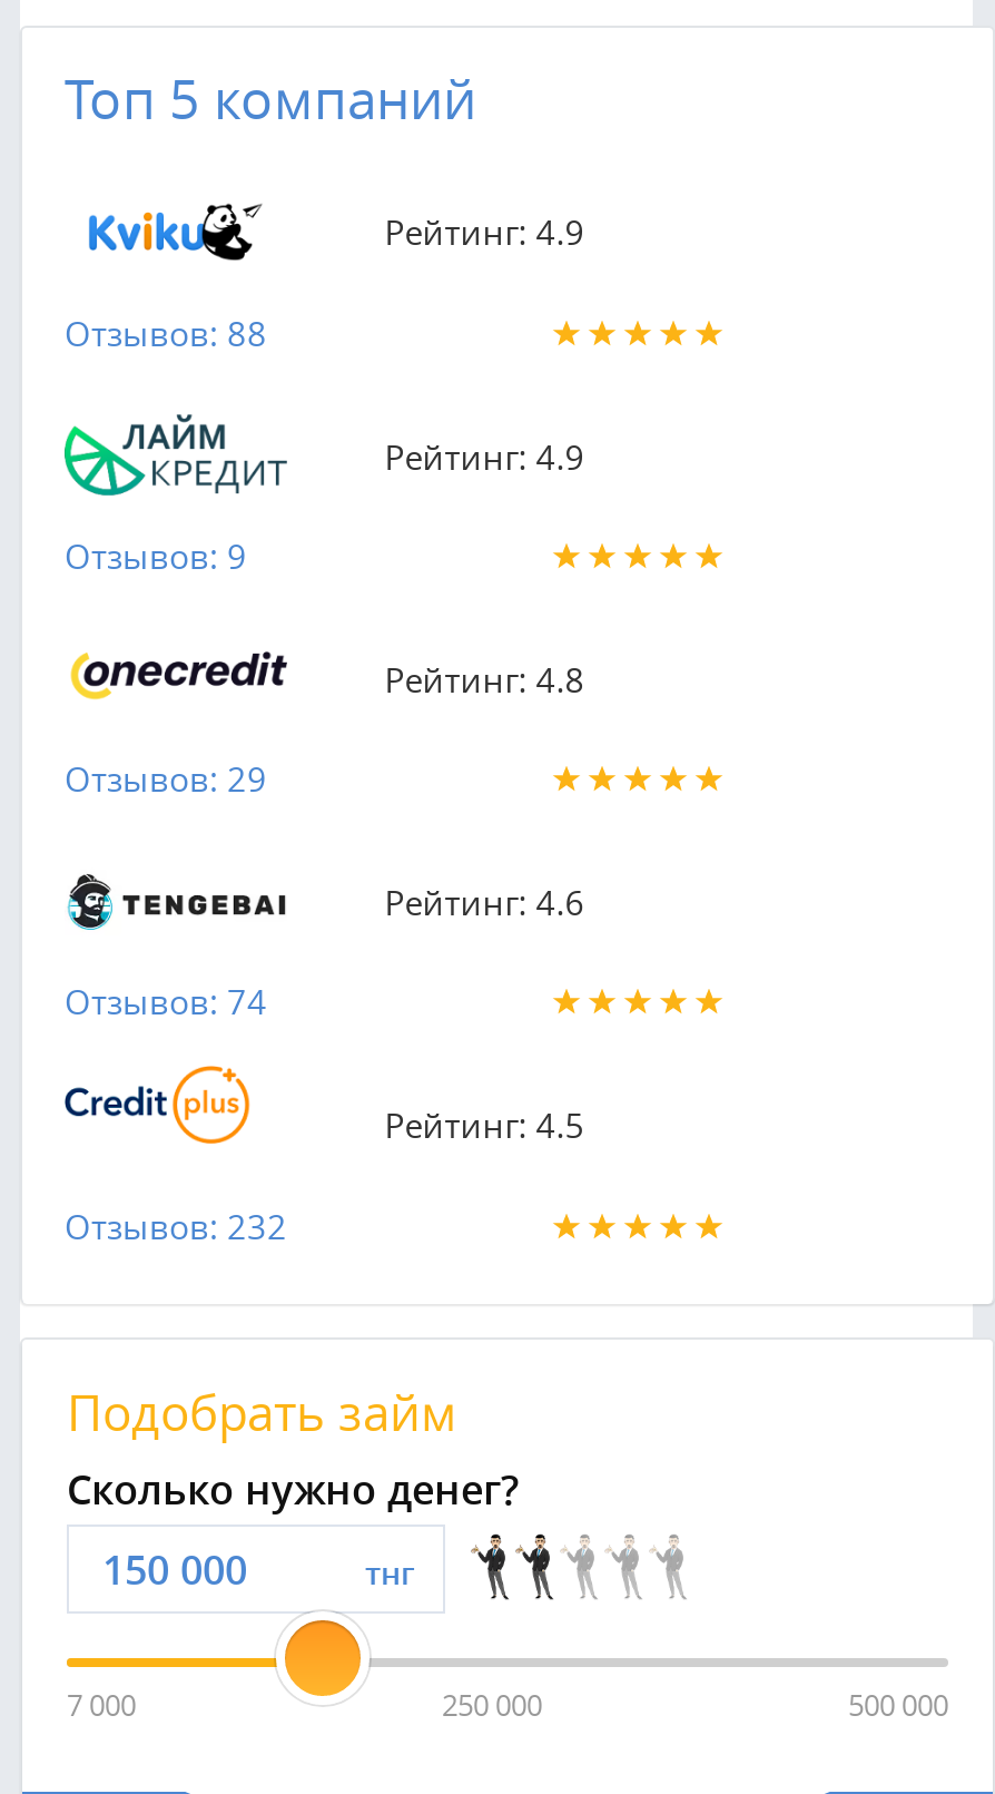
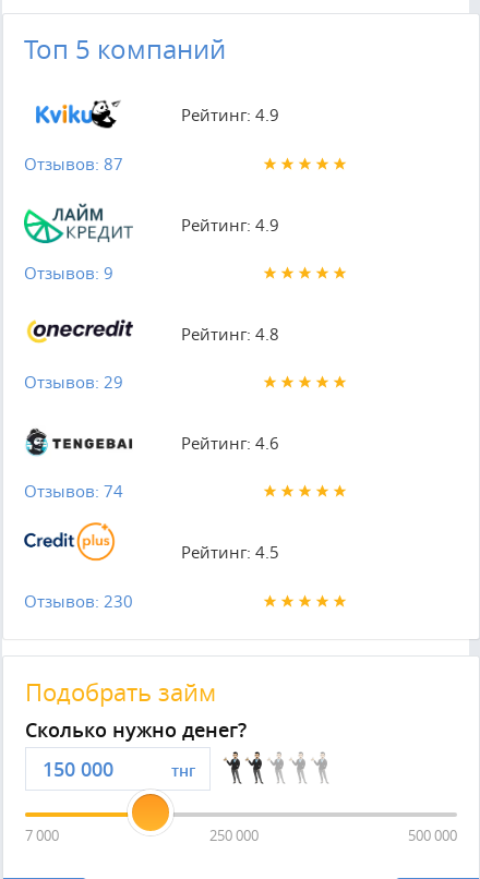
[65,310,267,355] Отзывов: 88 -> [24,152,123,174] Отзывов: 87
[65,1203,287,1248] Отзывов: 232 -> [24,590,133,611] Отзывов: 230

